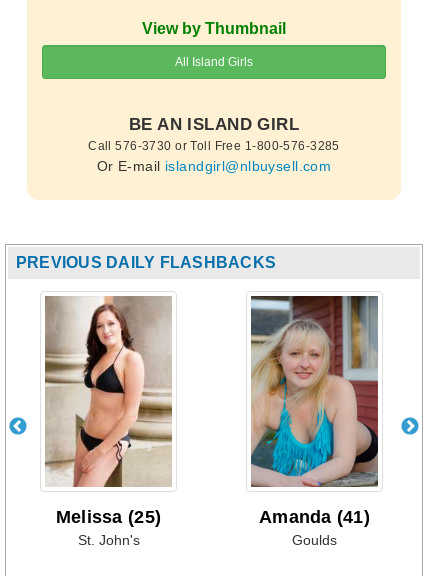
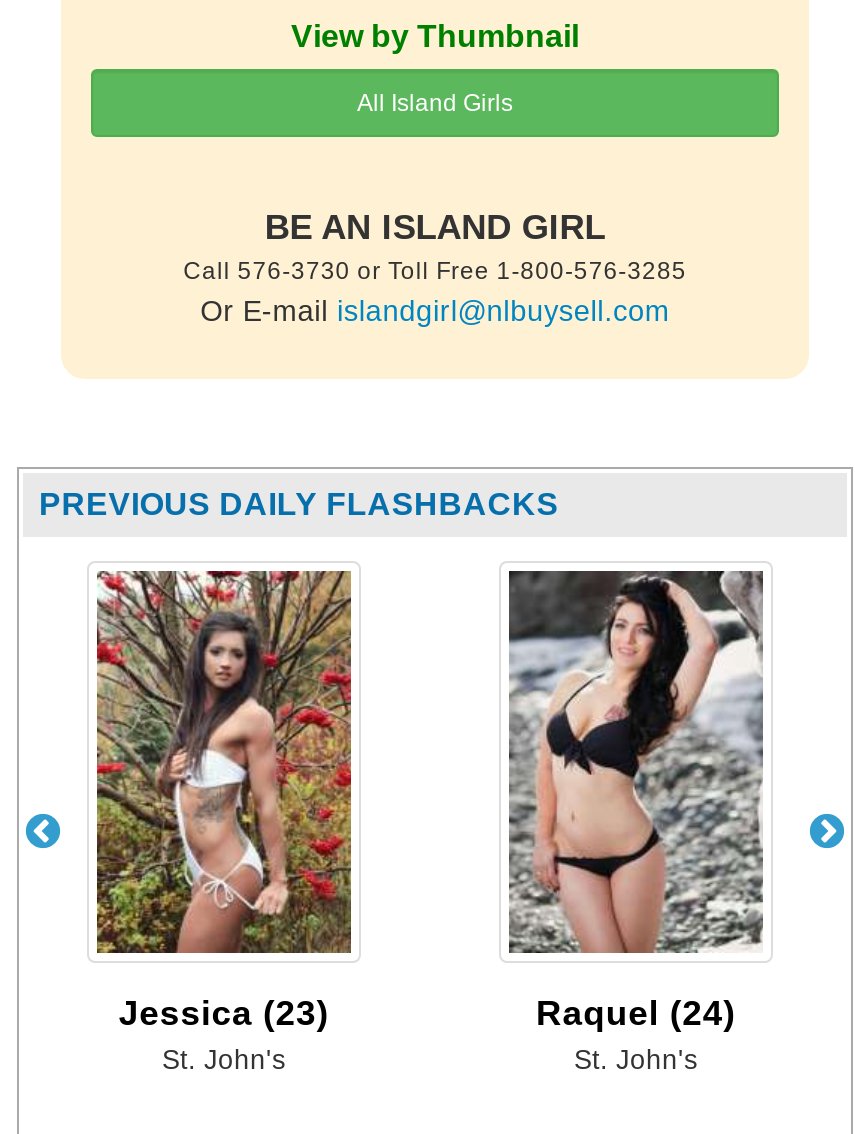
[44,296,172,526] [image] | Melissa (25) -> [95,569,353,1032] [image] | Jessica (23)
[251,296,379,547] [image] | Amanda (41) | Goulds -> [507,571,765,1074] [image] | Raquel (24) | St. John's

